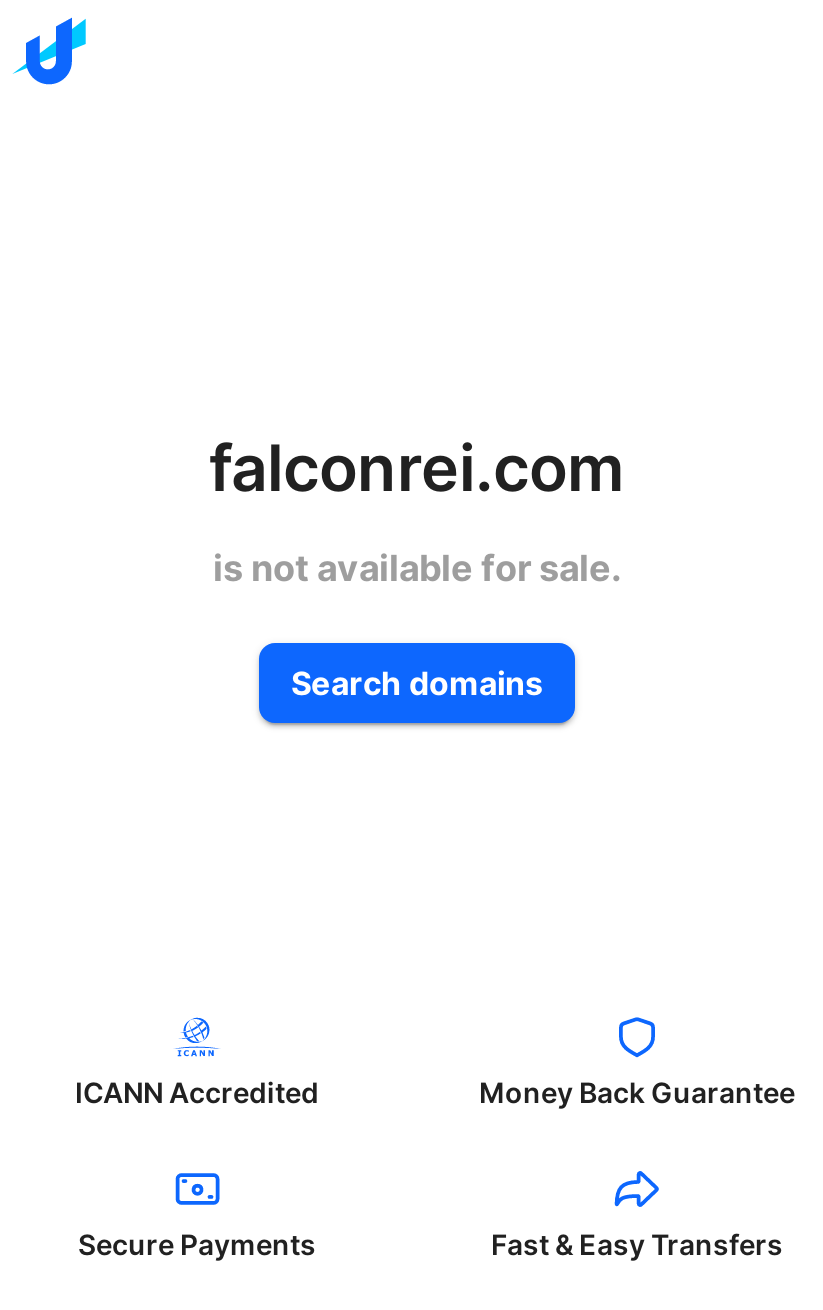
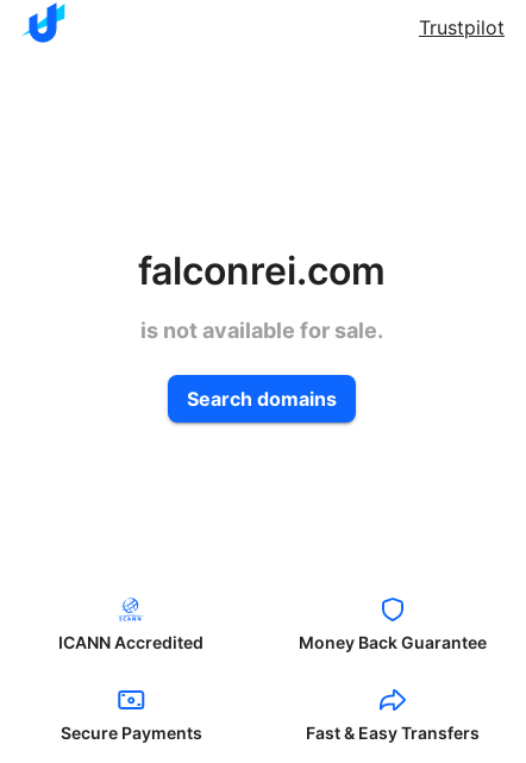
none -> [419,15,505,39] Trustpilot

